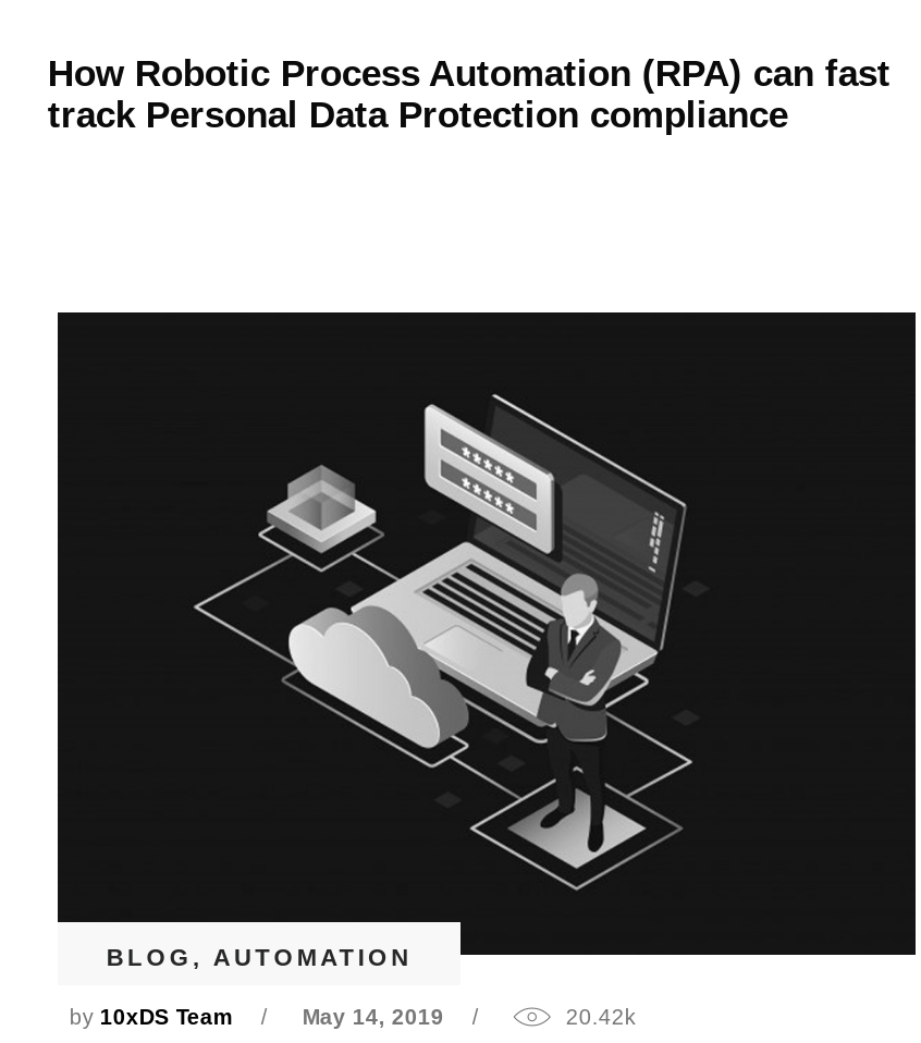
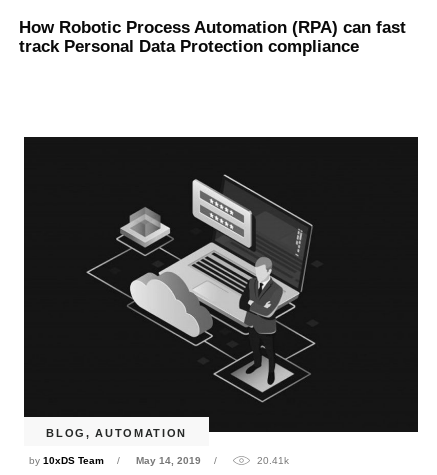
[566,1005,636,1029] 20.42k -> [257,455,289,466] 20.41k

